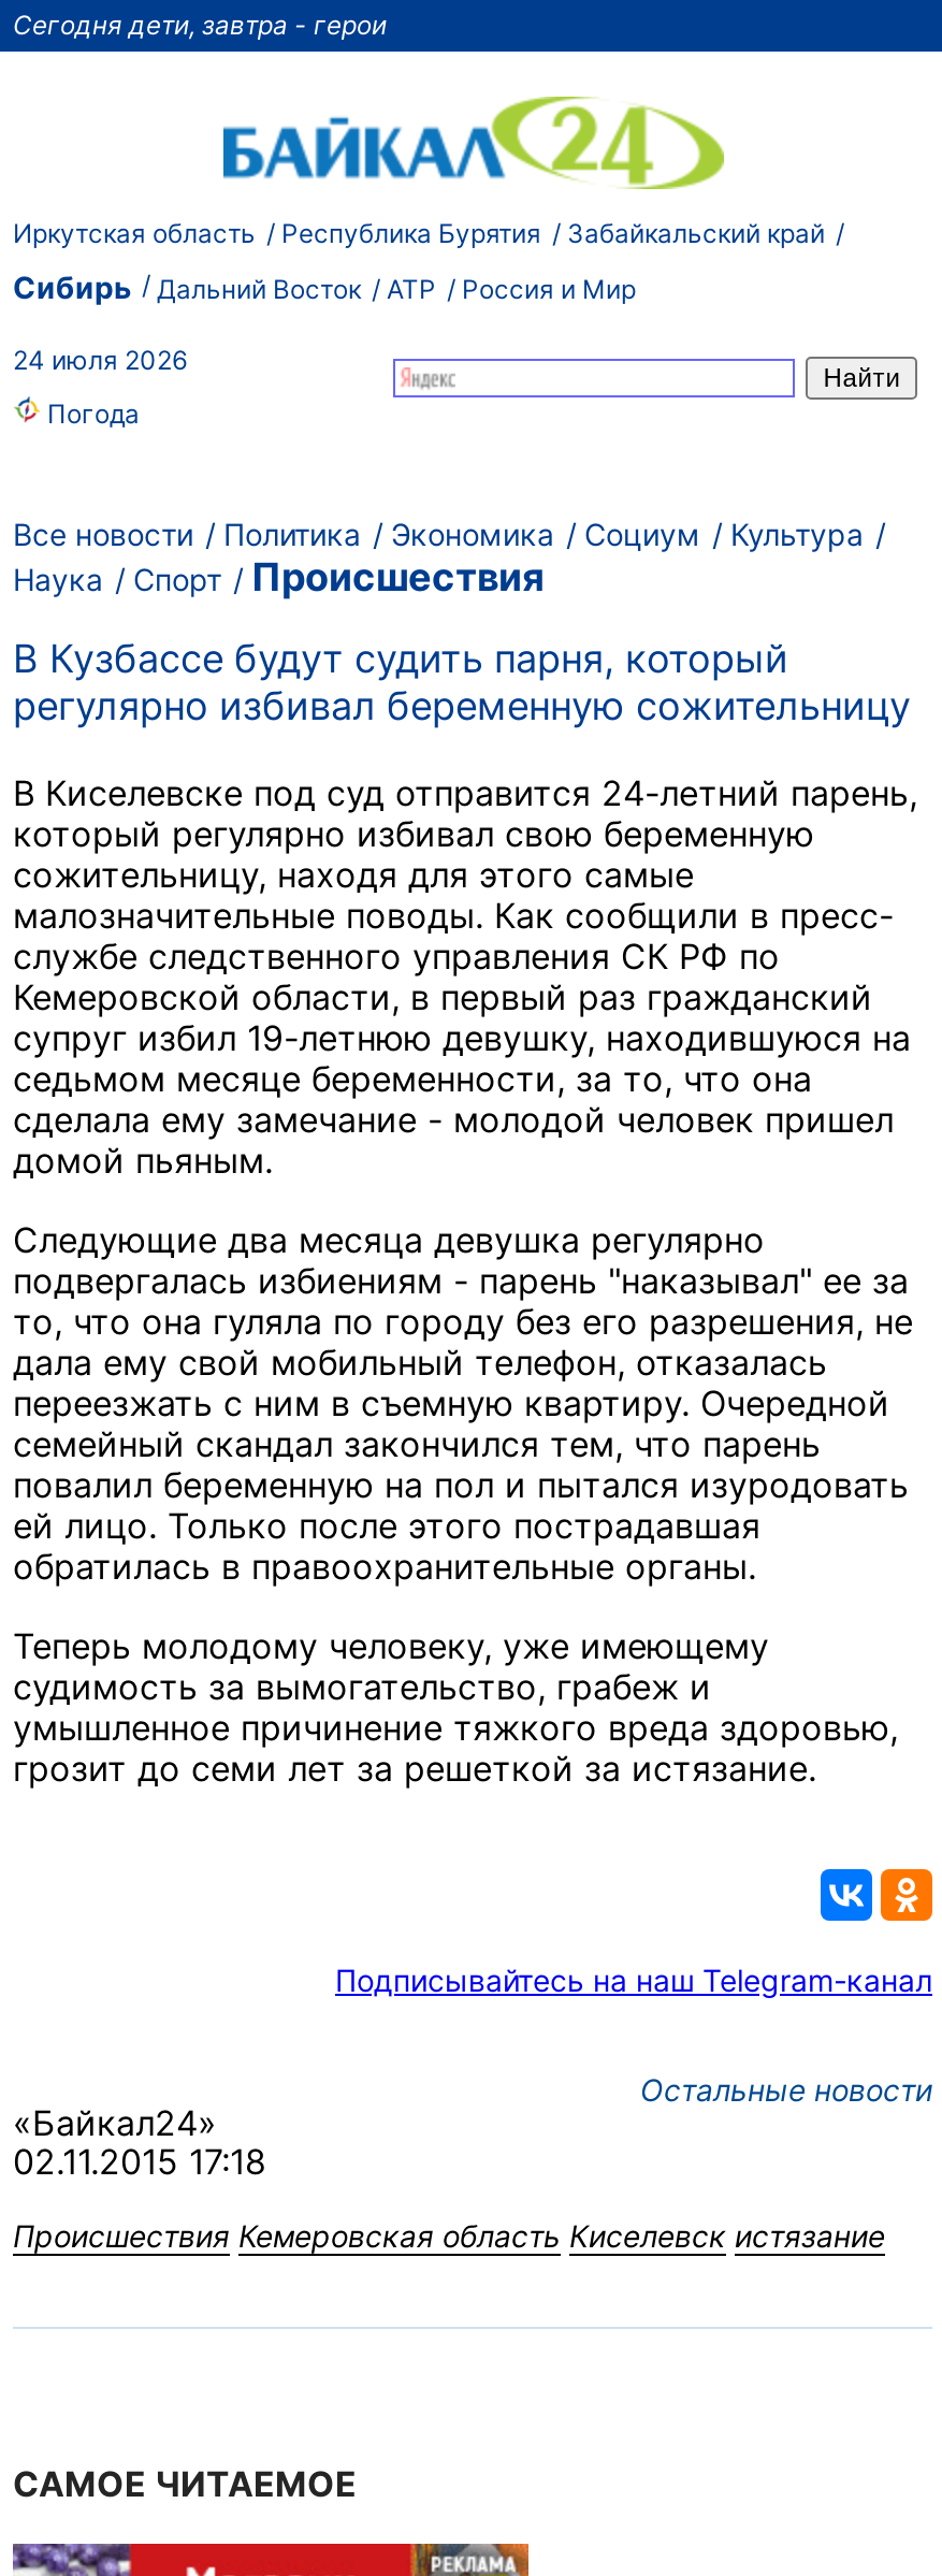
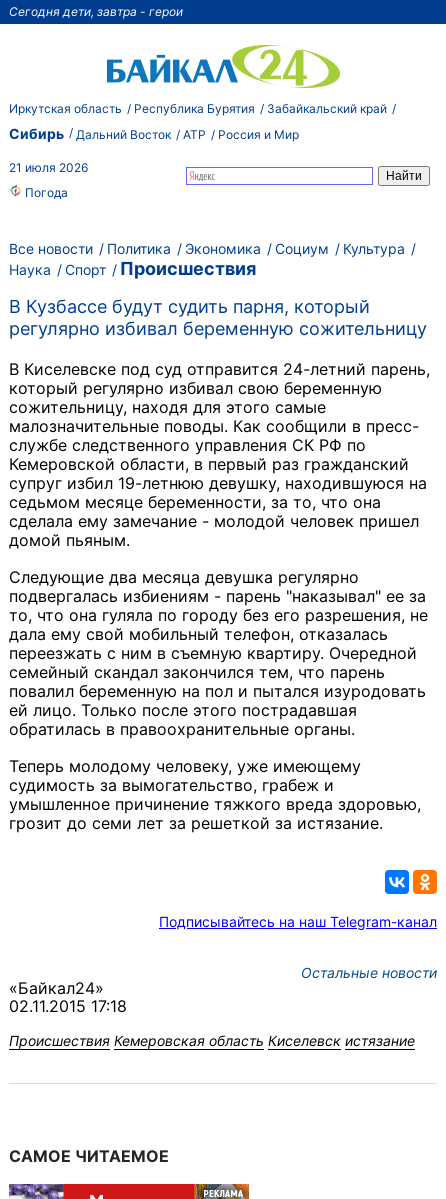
[13,344,187,376] 24 июля 2026 -> [9,160,88,175] 21 июля 2026

